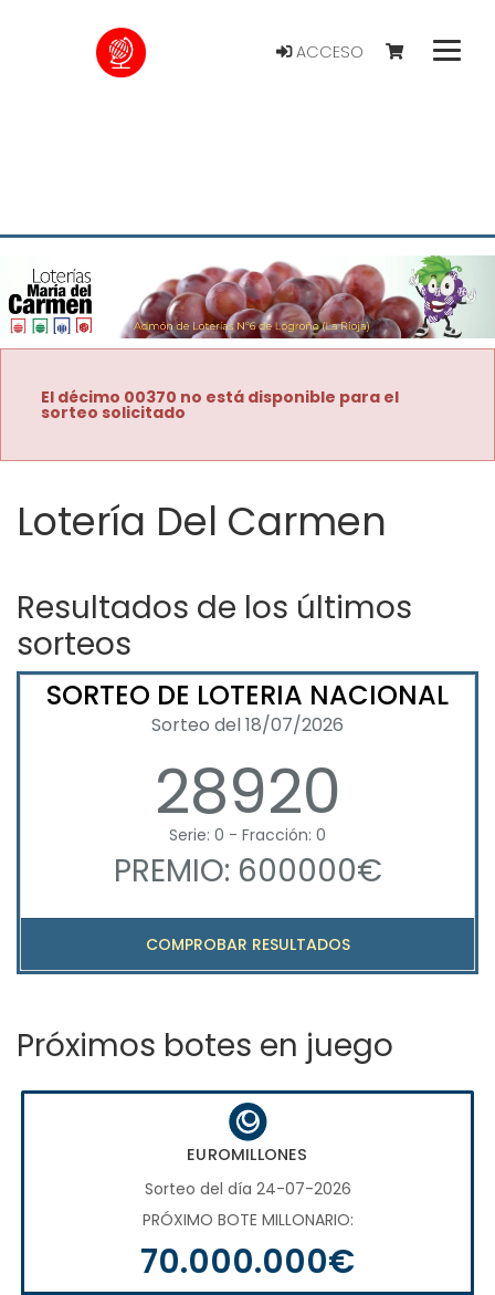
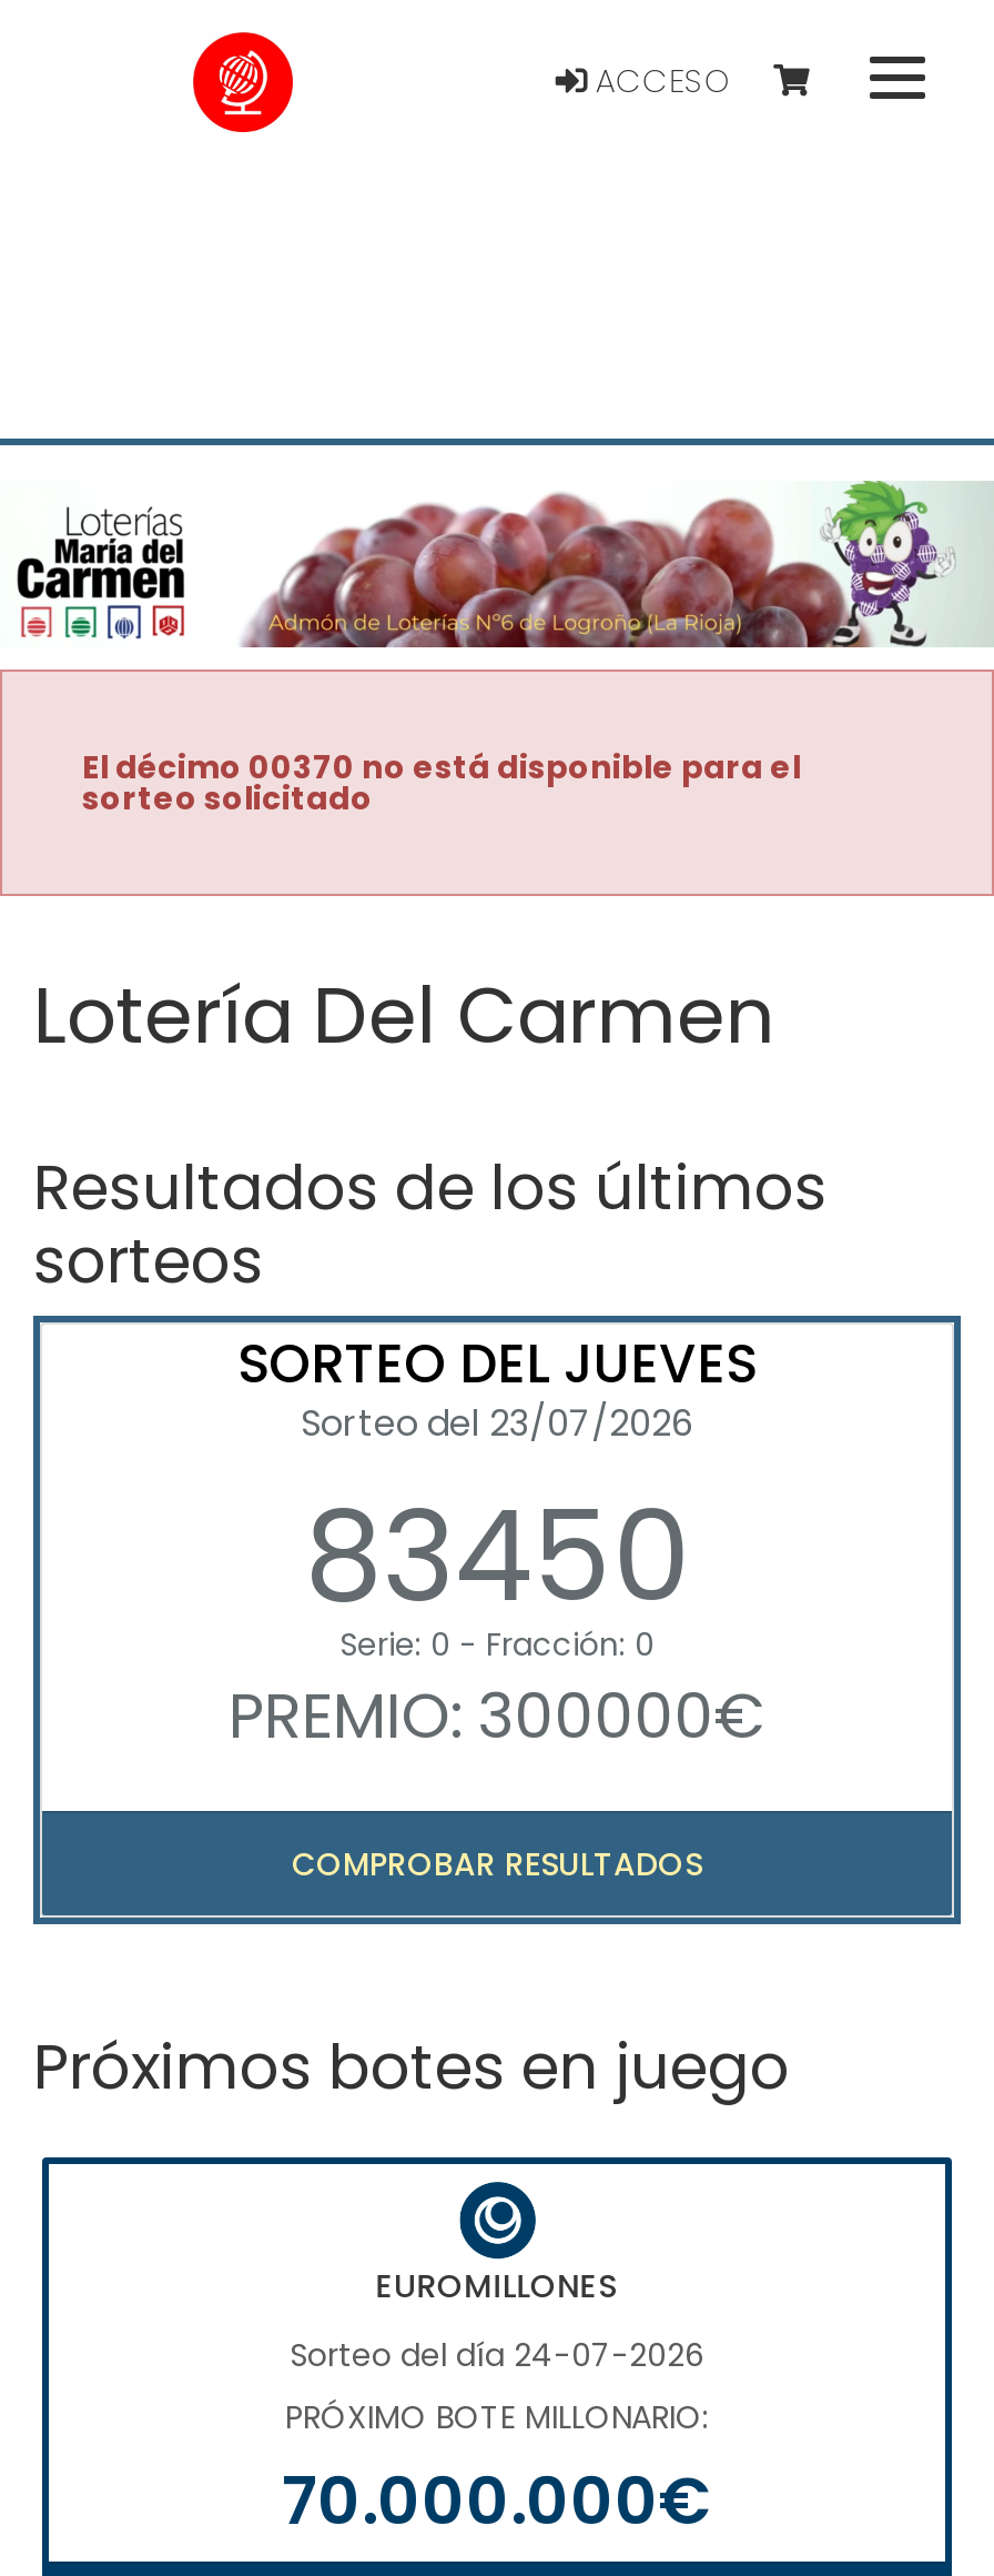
[46,677,449,835] SORTEO DE LOTERIA NACIONAL | Sorteo del 18/07/2026 | 28920 -> [237,1327,757,1644] SORTEO DEL JUEVES | Sorteo del 23/07/2026 | 83450
[113,849,382,892] PREMIO: 600000€ -> [229,1673,765,1760] PREMIO: 300000€

